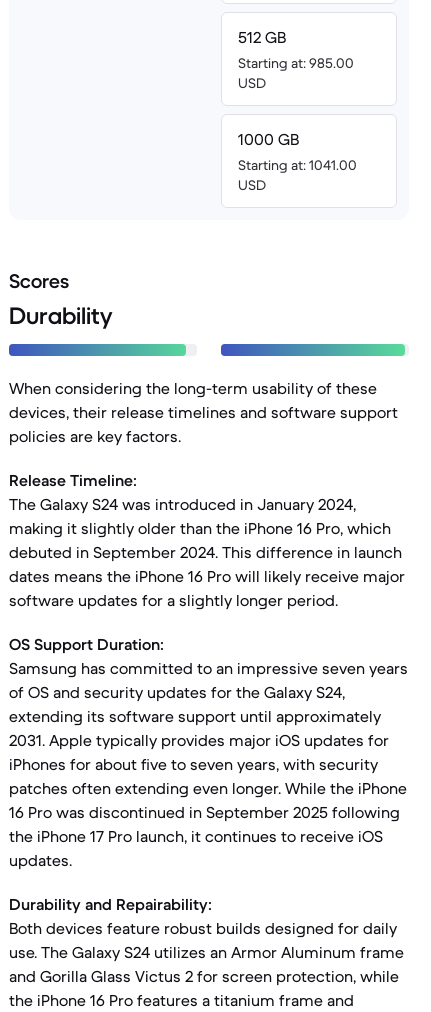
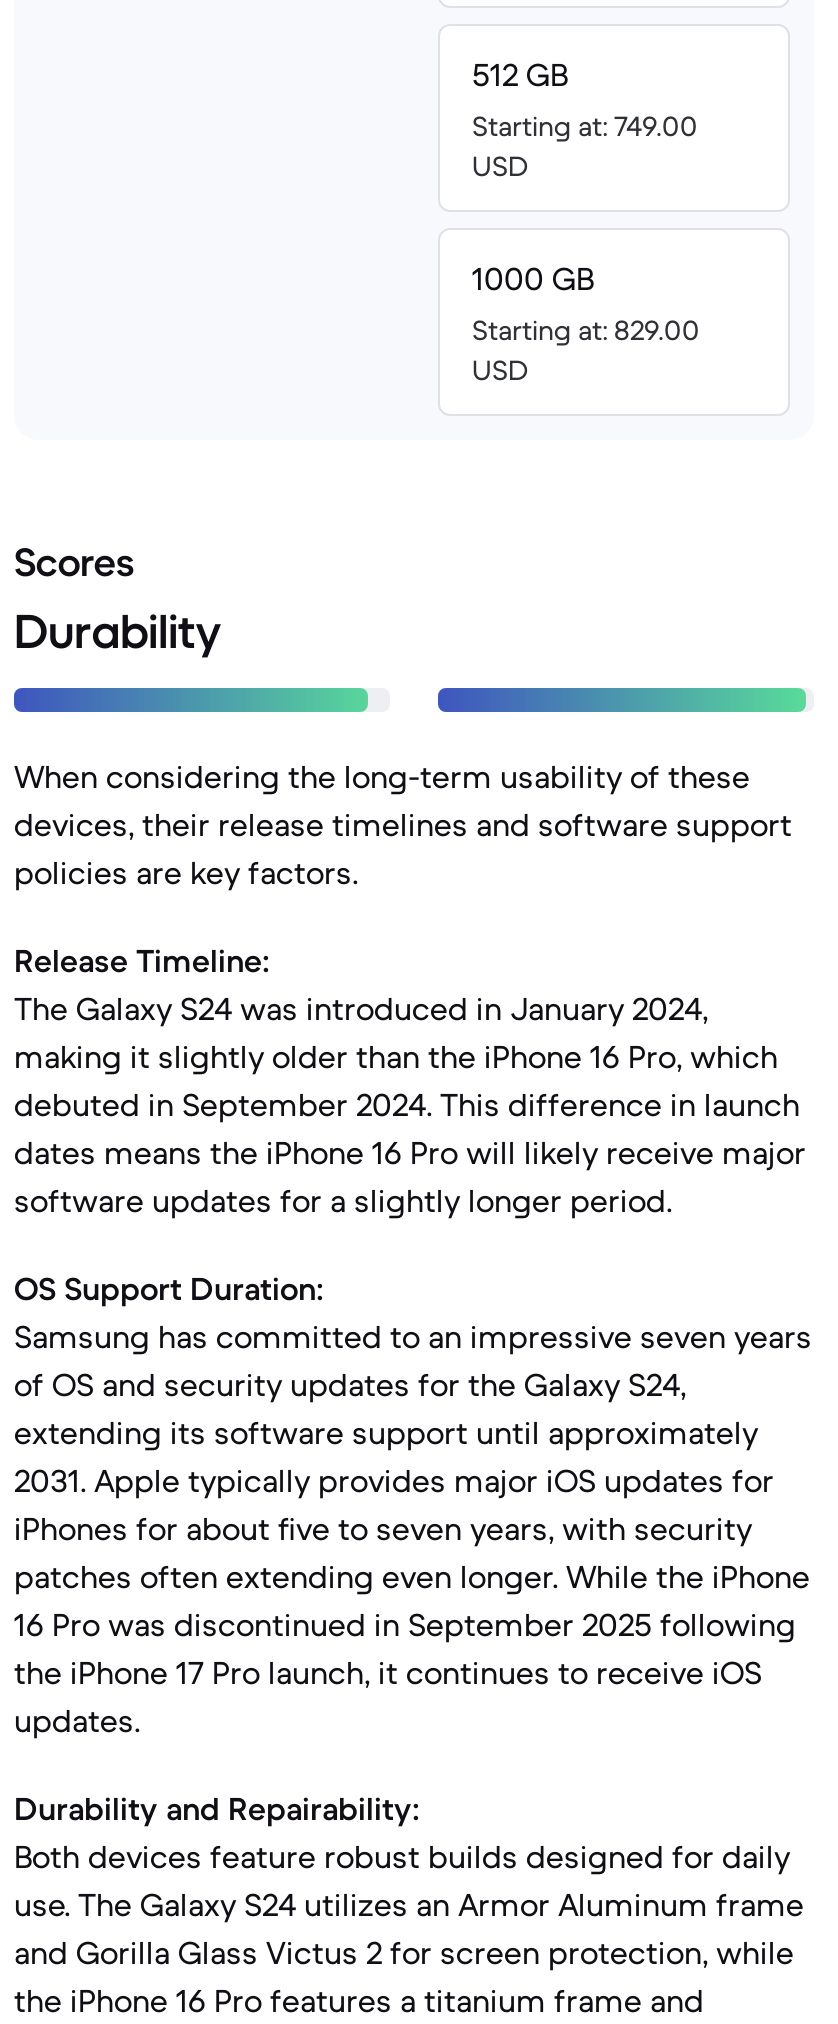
[238,54,354,72] Starting at: 985.00 -> [472,108,698,144] Starting at: 749.00
[238,156,357,174] Starting at: 1041.00 -> [472,312,700,348] Starting at: 829.00

